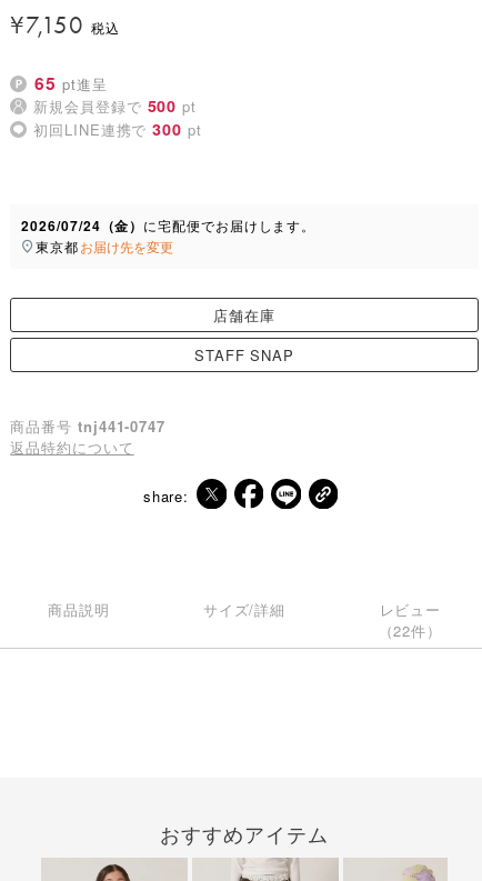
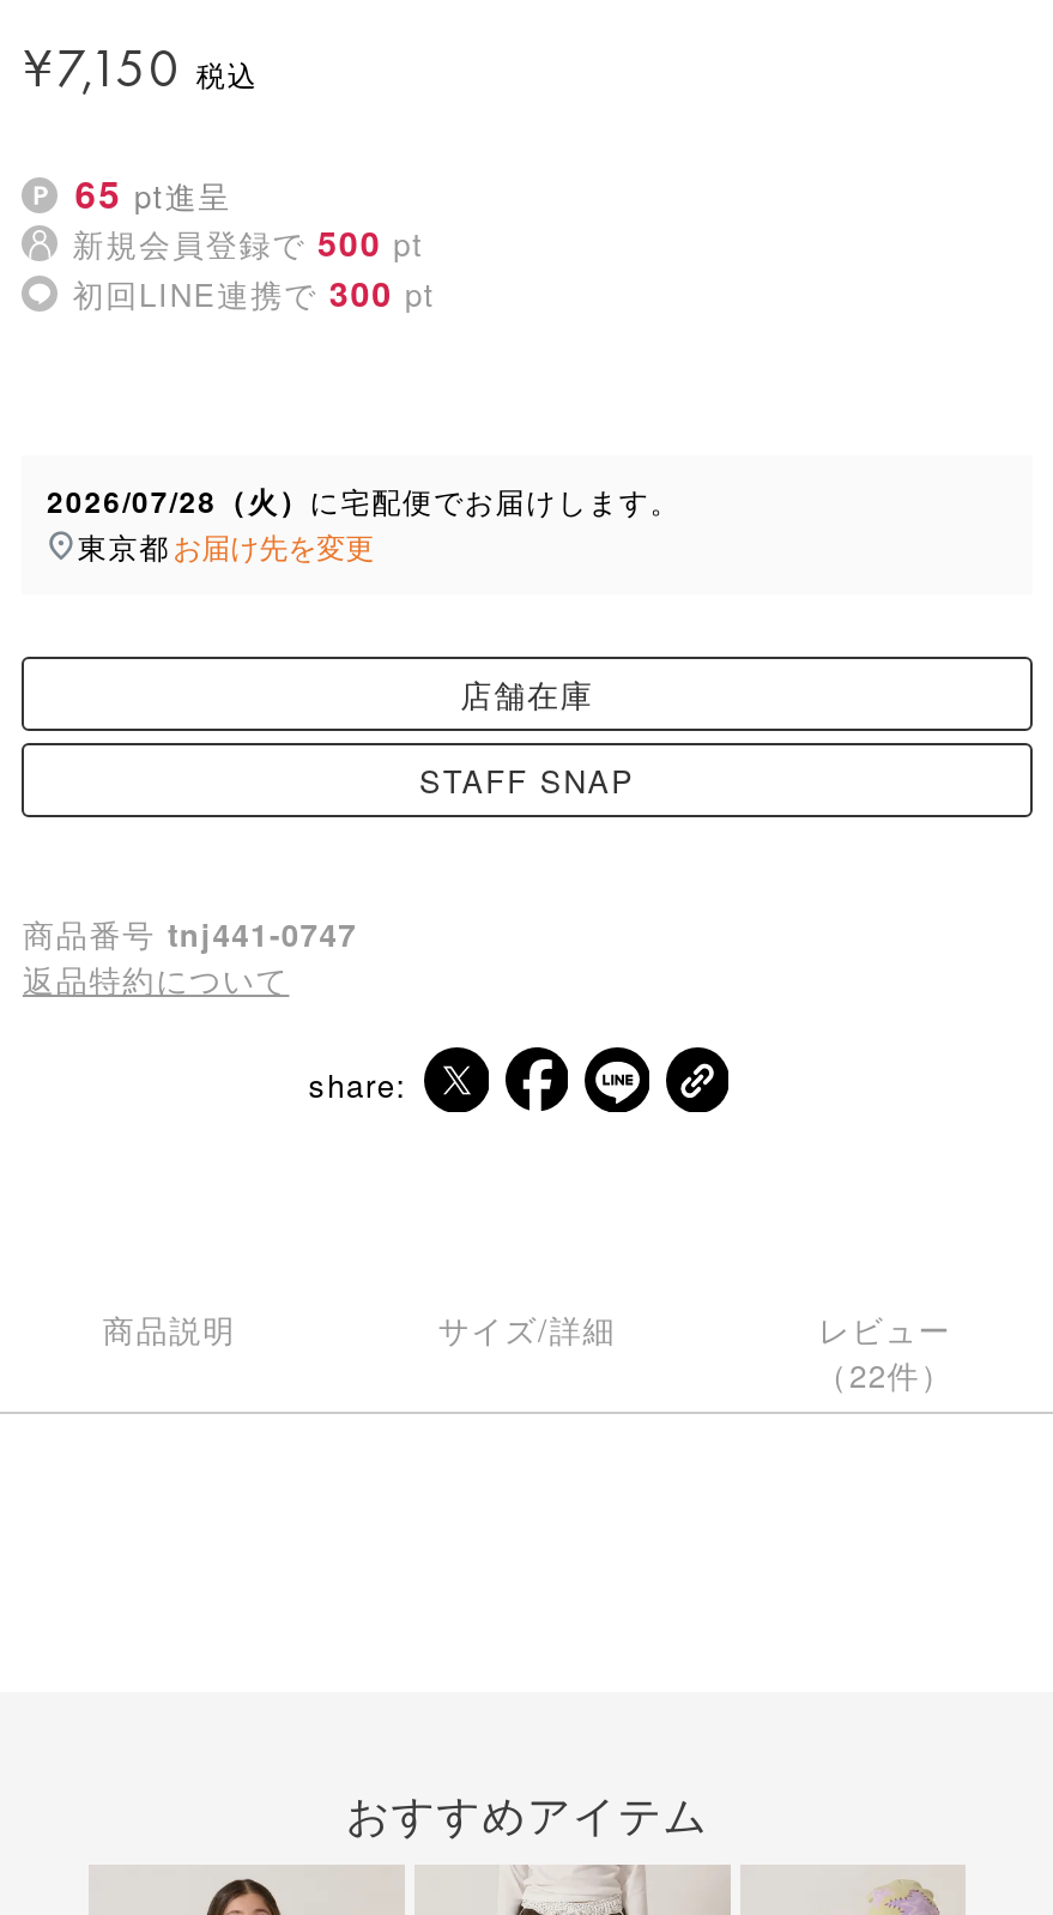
[22,215,316,235] 2026/07/24（金）に宅配便でお届けします。 -> [46,479,681,522] 2026/07/28（火）に宅配便でお届けします。

